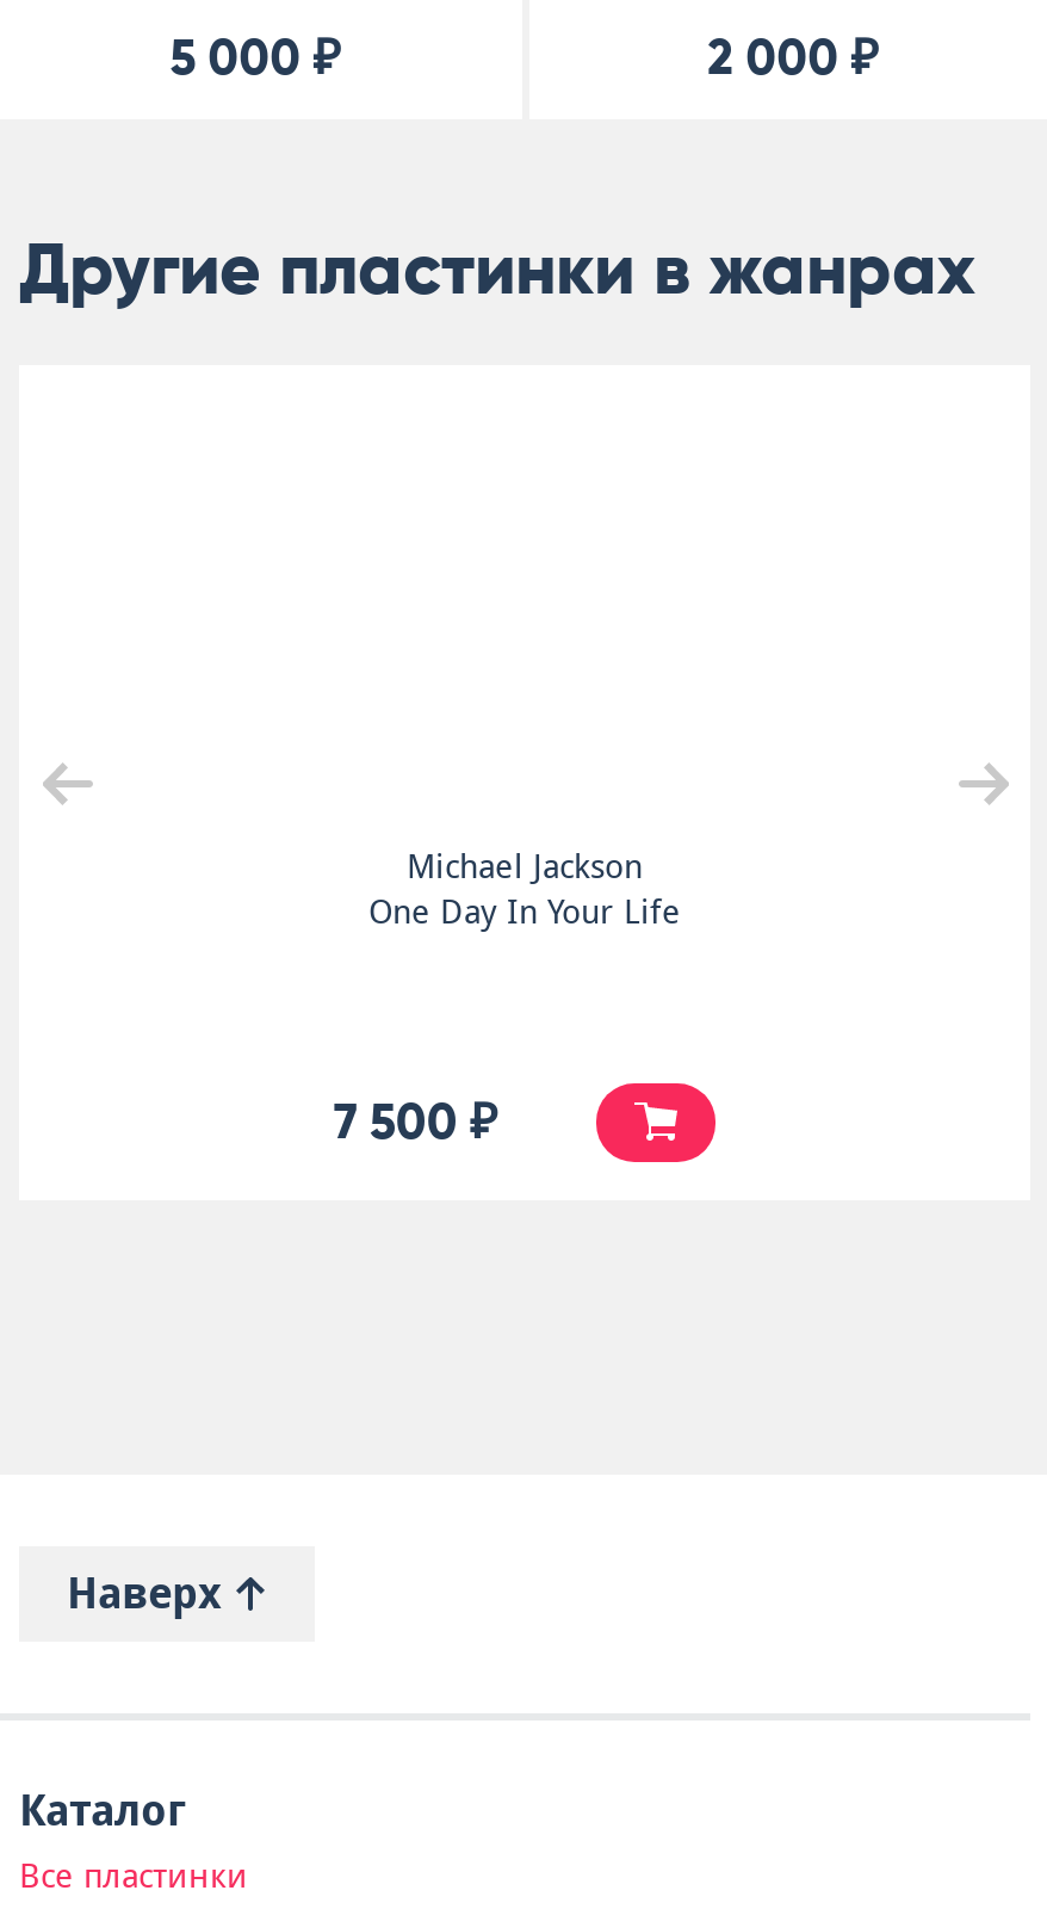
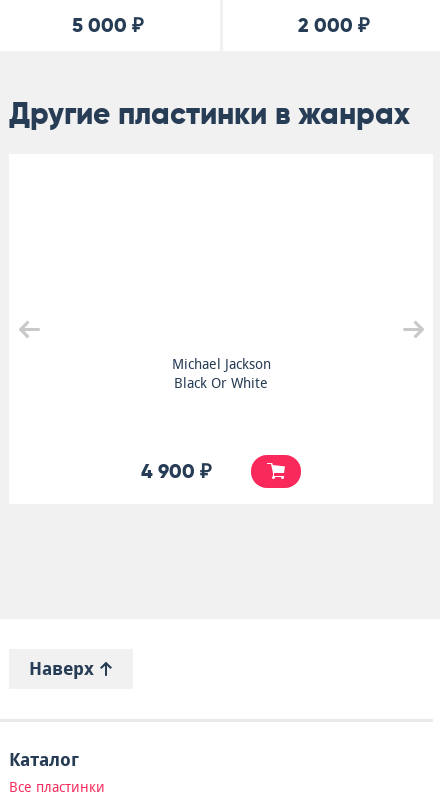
[368,892,681,931] One Day In Your Life -> [174,375,268,391] Black Or White
[334,1093,498,1150] 7 500 ₽ -> [141,459,212,483] 4 900 ₽

